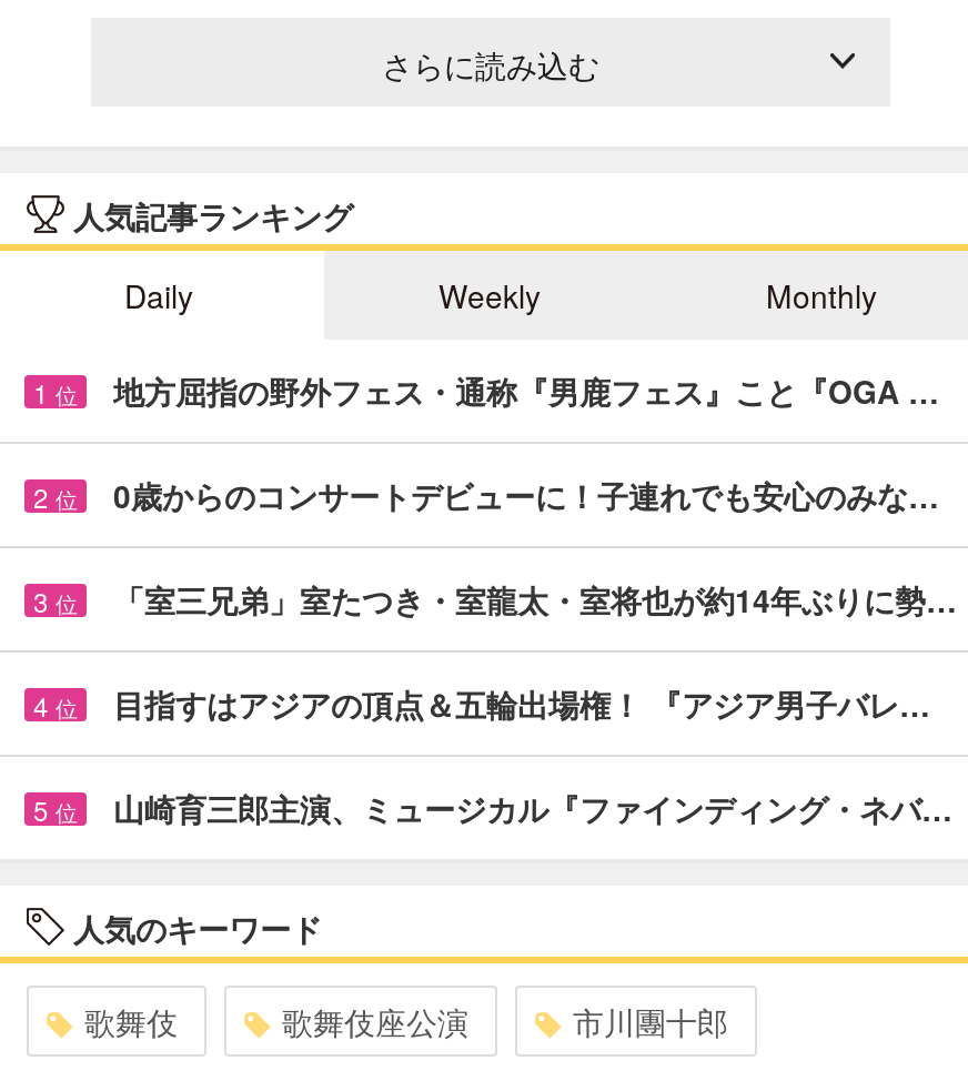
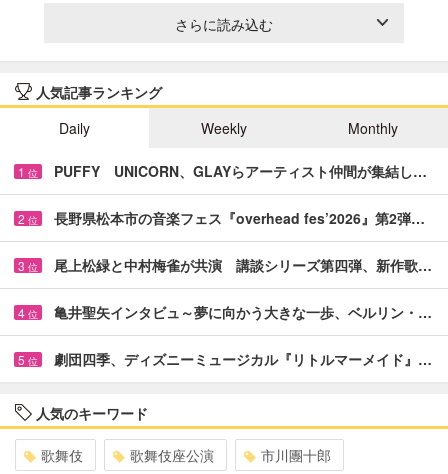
[113,368,939,412] 地方屈指の野外フェス・通称『男鹿フェス』こと『OGA … -> [54,161,427,181] PUFFY UNICORN、GLAYらアーティスト仲間が集結し…
[113,472,939,517] 0歳からのコンサートデビューに！子連れでも安心のみな… -> [54,208,425,228] 長野県松本市の音楽フェス『overhead fes’2026』第2弾…
[113,577,957,621] 「室三兄弟」室たつき・室龍太・室将也が約14年ぶりに勢… -> [54,255,432,275] 尾上松緑と中村梅雀が共演 講談シリーズ第四弾、新作歌…
[113,681,930,725] 目指すはアジアの頂点＆五輪出場権！ 『アジア男子バレ… -> [54,302,432,322] 亀井聖矢インタビュ～夢に向かう大きな一歩、ベルリン・…
[113,785,952,830] 山崎育三郎主演、ミュージカル『ファインディング・ネバ… -> [54,349,432,369] 劇団四季、ディズニーミュージカル『リトルマーメイド』…

